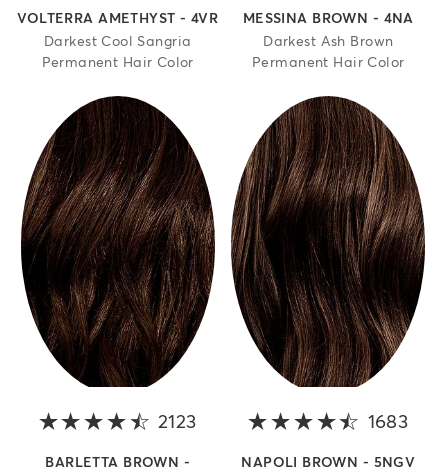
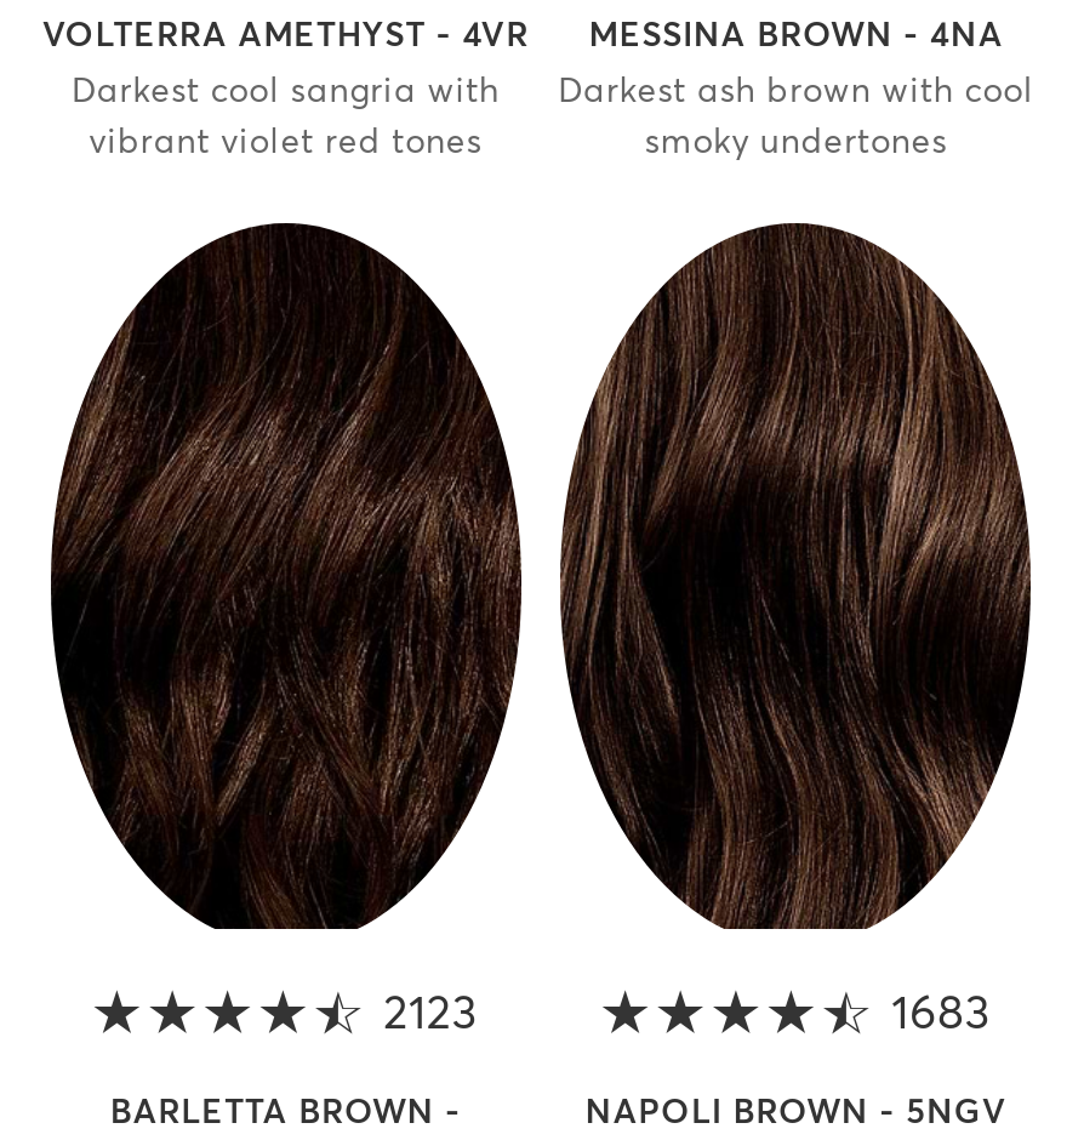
[41,32,194,70] Darkest Cool Sangria | Permanent Hair Color -> [72,68,500,161] Darkest cool sangria with | vibrant violet red tones
[252,32,404,70] Darkest Ash Brown | Permanent Hair Color -> [558,68,1034,161] Darkest ash brown with cool | smoky undertones

